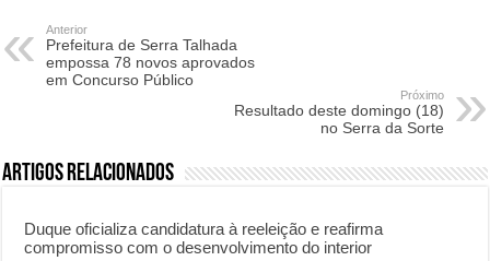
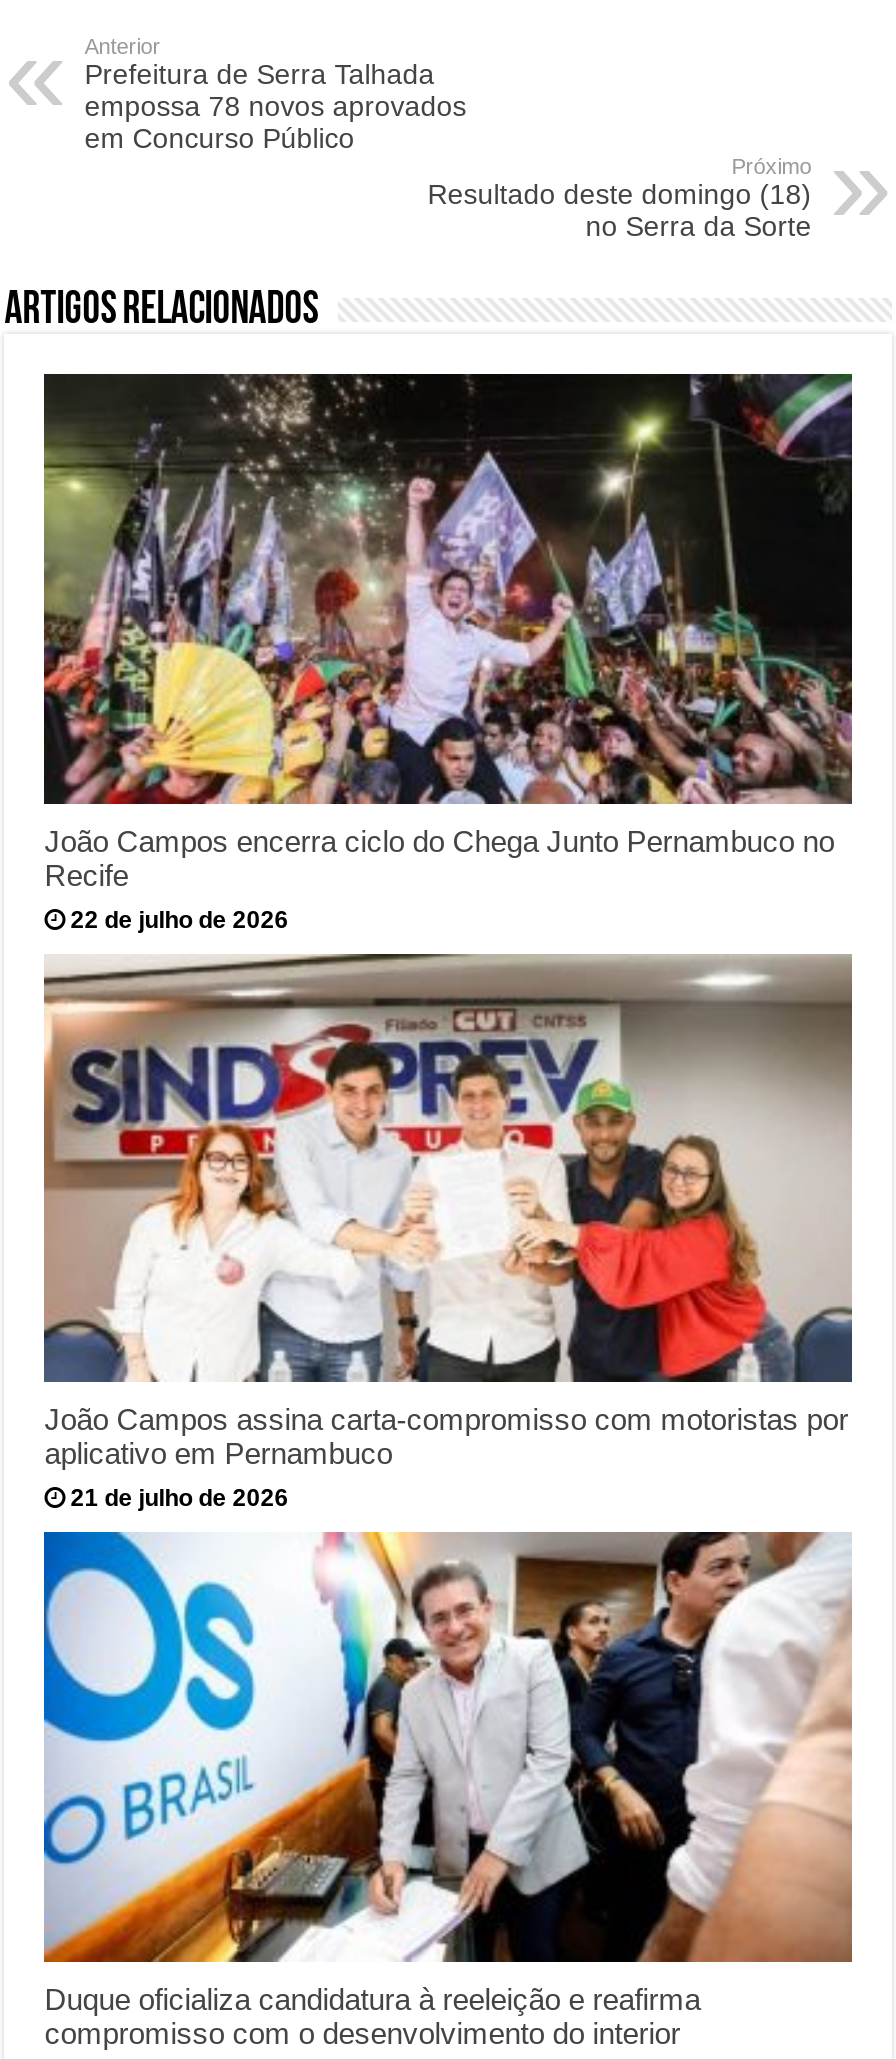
none -> [42,372,854,933] [image] | João Campos encerra ciclo do Chega Junto Pernambuco no | Recife | 22 de julho de 2026
none -> [42,952,854,1513] [image] | João Campos assina carta-compromisso com motoristas por | aplicativo em Pernambuco | 21 de julho de 2026
none -> [42,1530,854,1966] [image]

